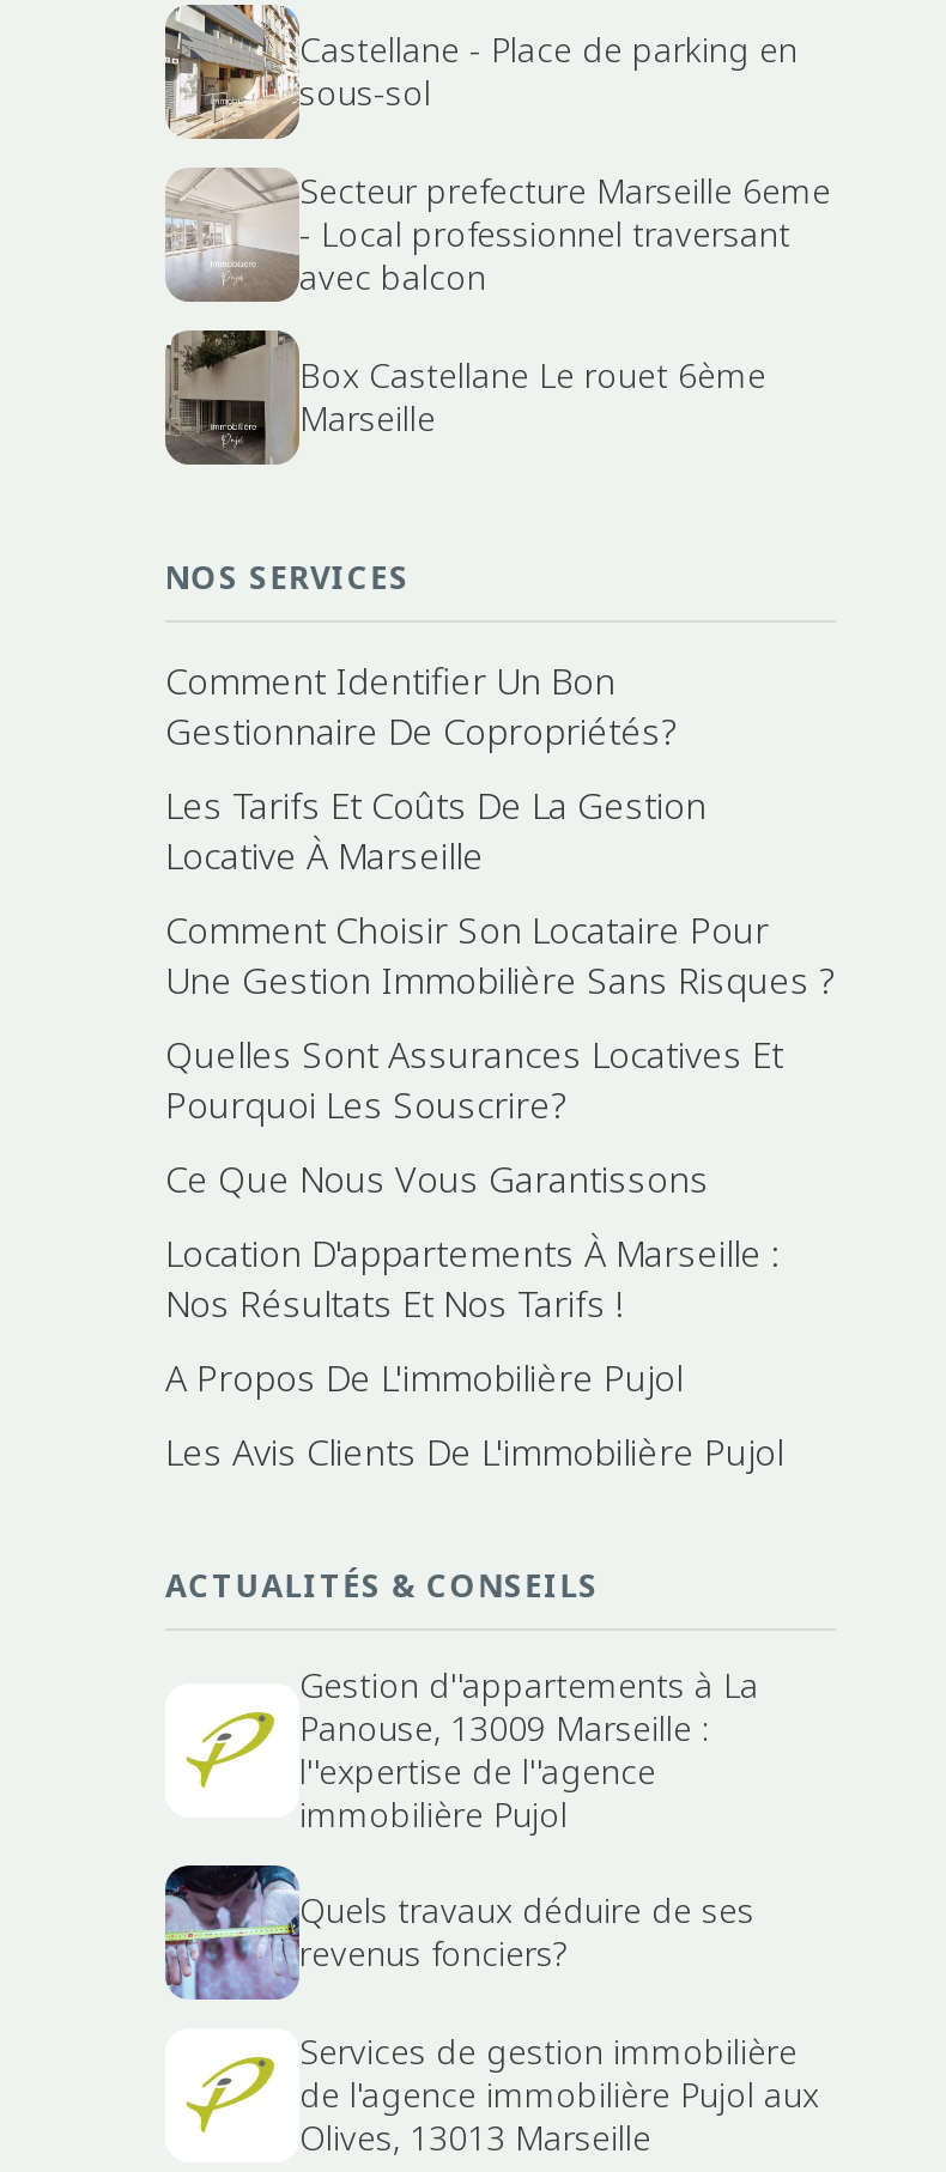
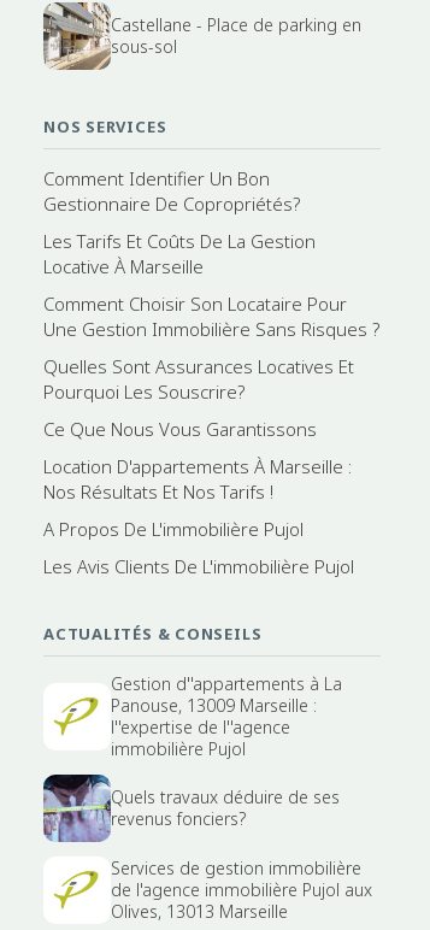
[165,168,831,441] [image] | Secteur prefecture Marseille 6eme | - Local professionnel traversant | avec balcon | Box Castellane Le rouet 6ème | Marseille -> none
[165,328,287,467] [image] -> none

